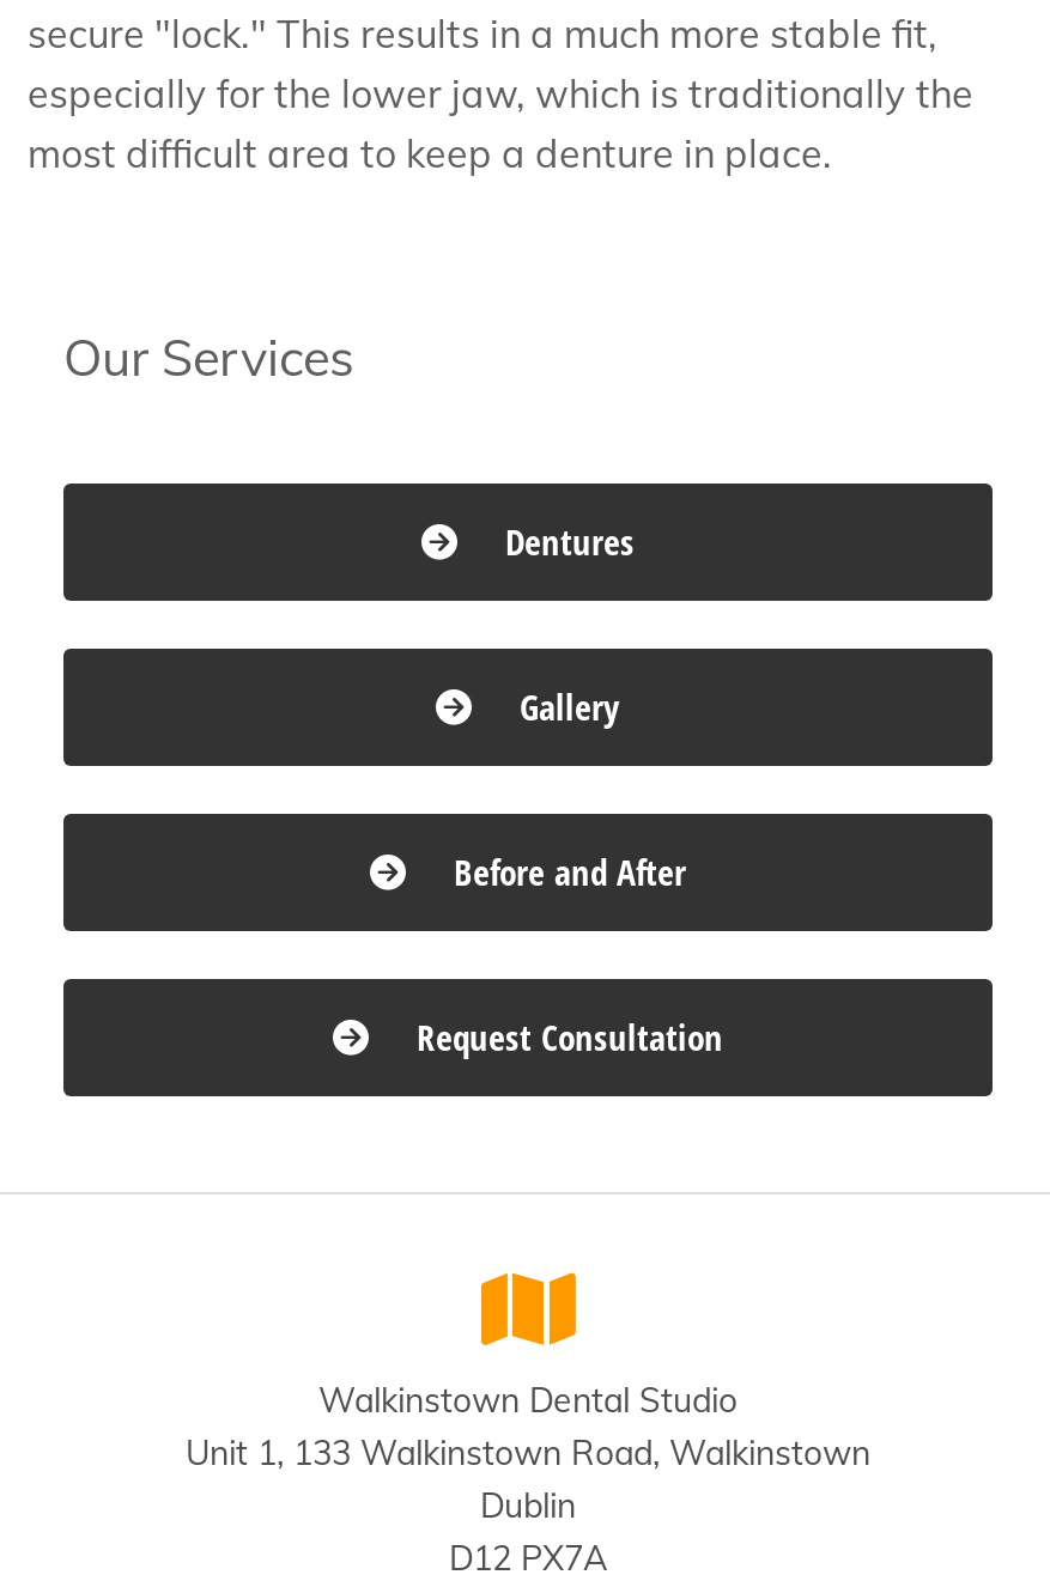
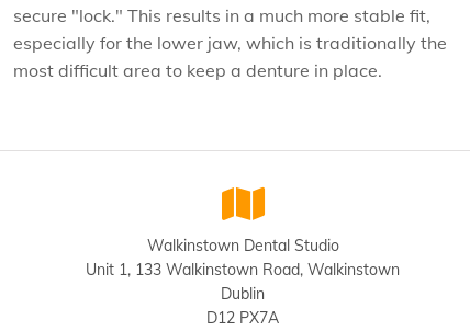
[63,325,723,1059] Our Services | Dentures | Gallery | Before and After | Request Consultation -> none

